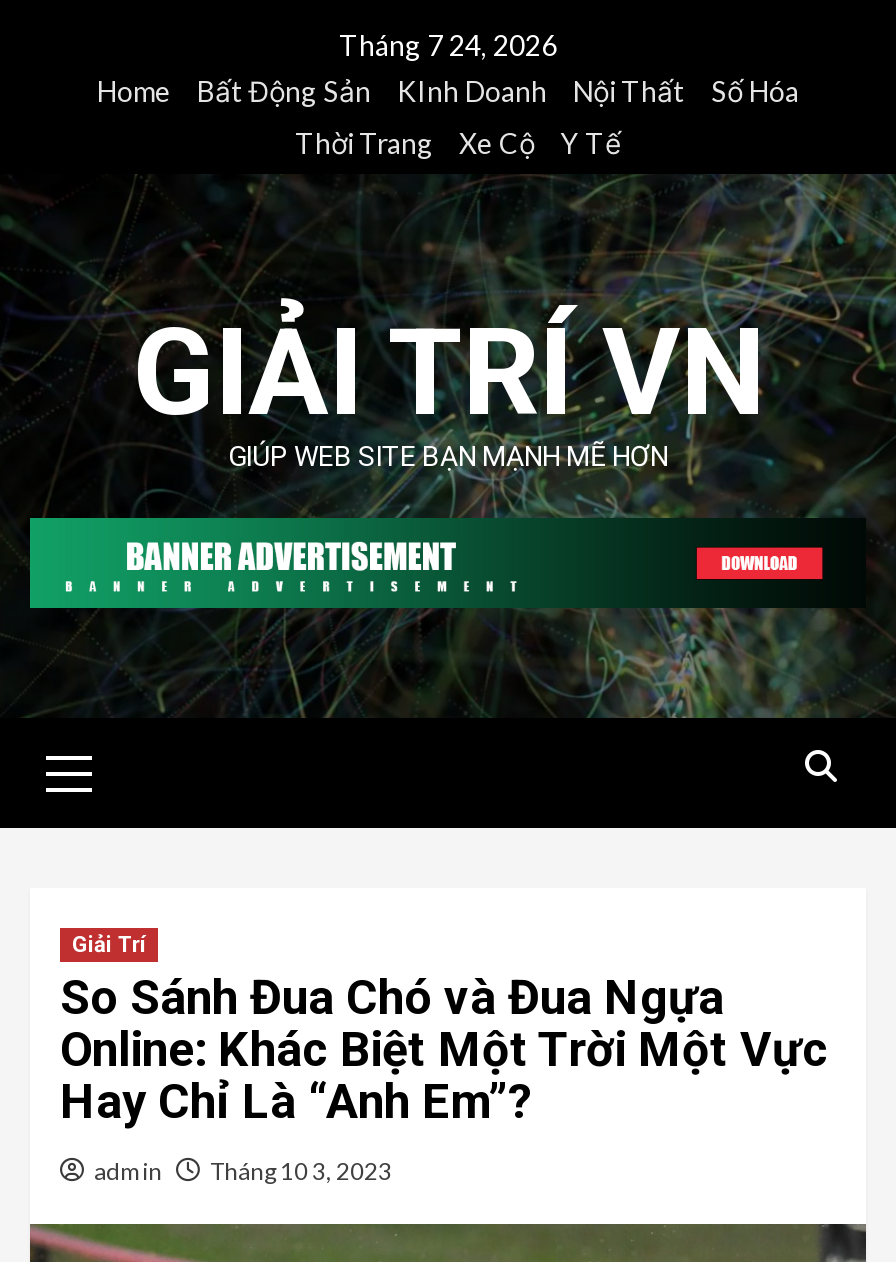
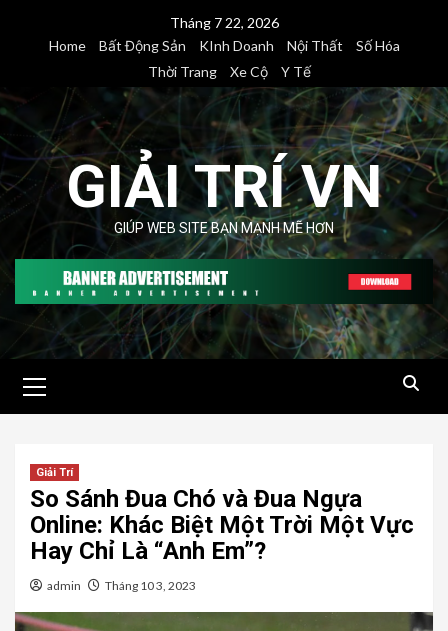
[339,28,557,62] Tháng 7 24, 2026 -> [169,14,278,31] Tháng 7 22, 2026

